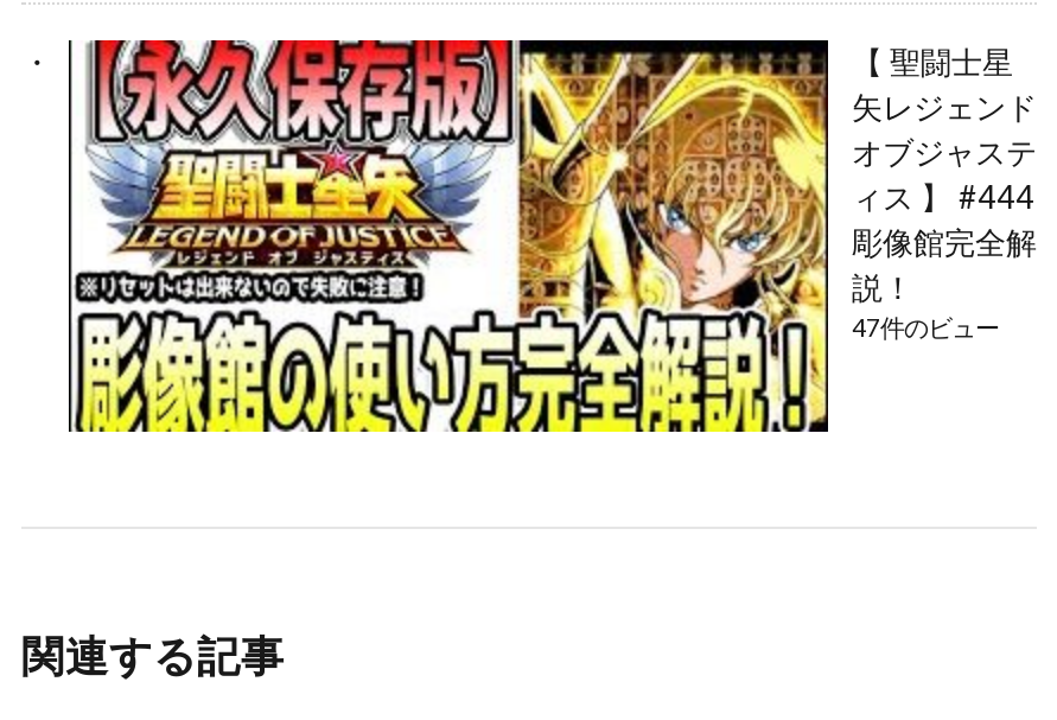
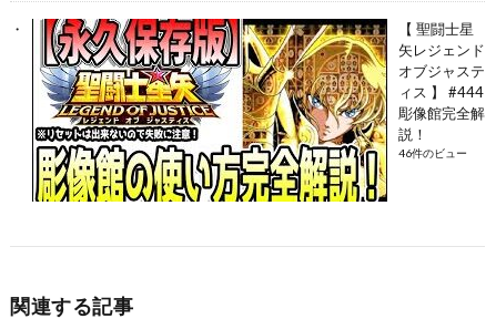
[852,313,999,341] 47件のビュー -> [398,146,467,159] 46件のビュー

